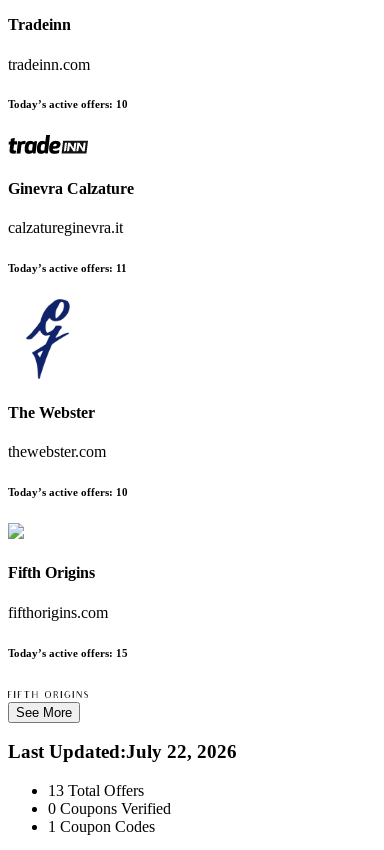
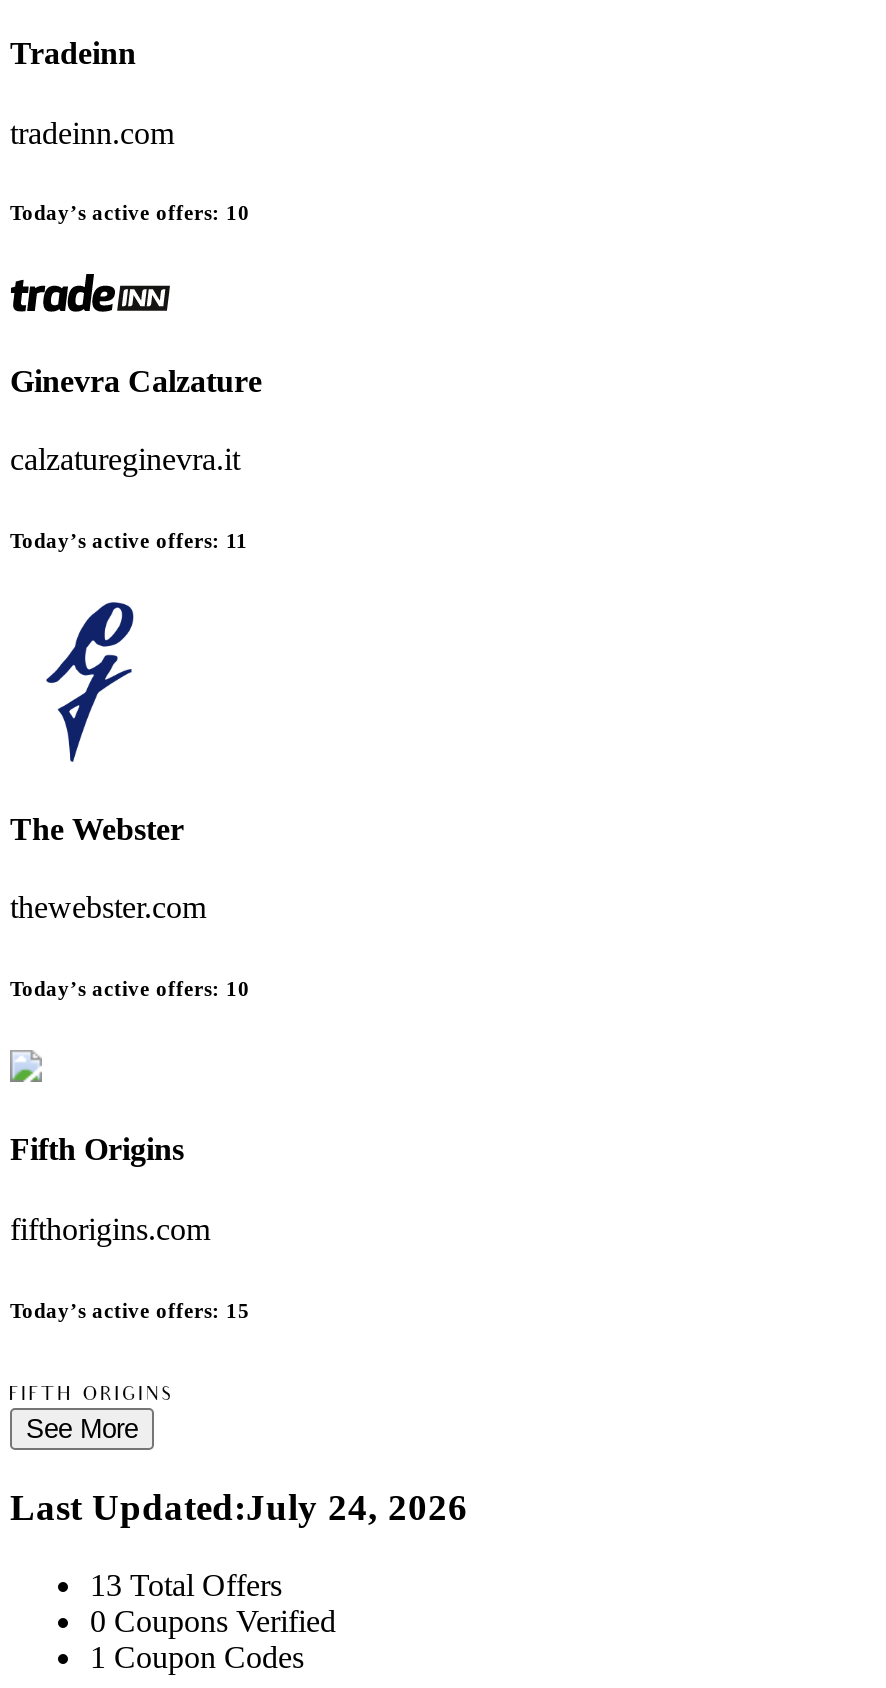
[8,741,237,762] Last Updated:July 22, 2026 -> [10,1487,468,1529] Last Updated:July 24, 2026

